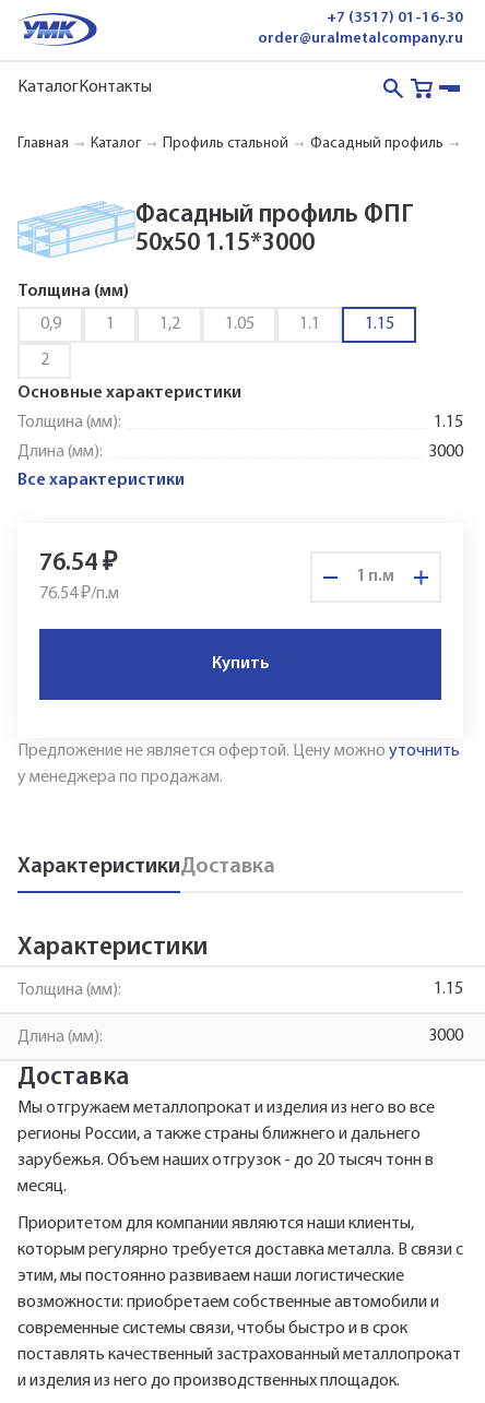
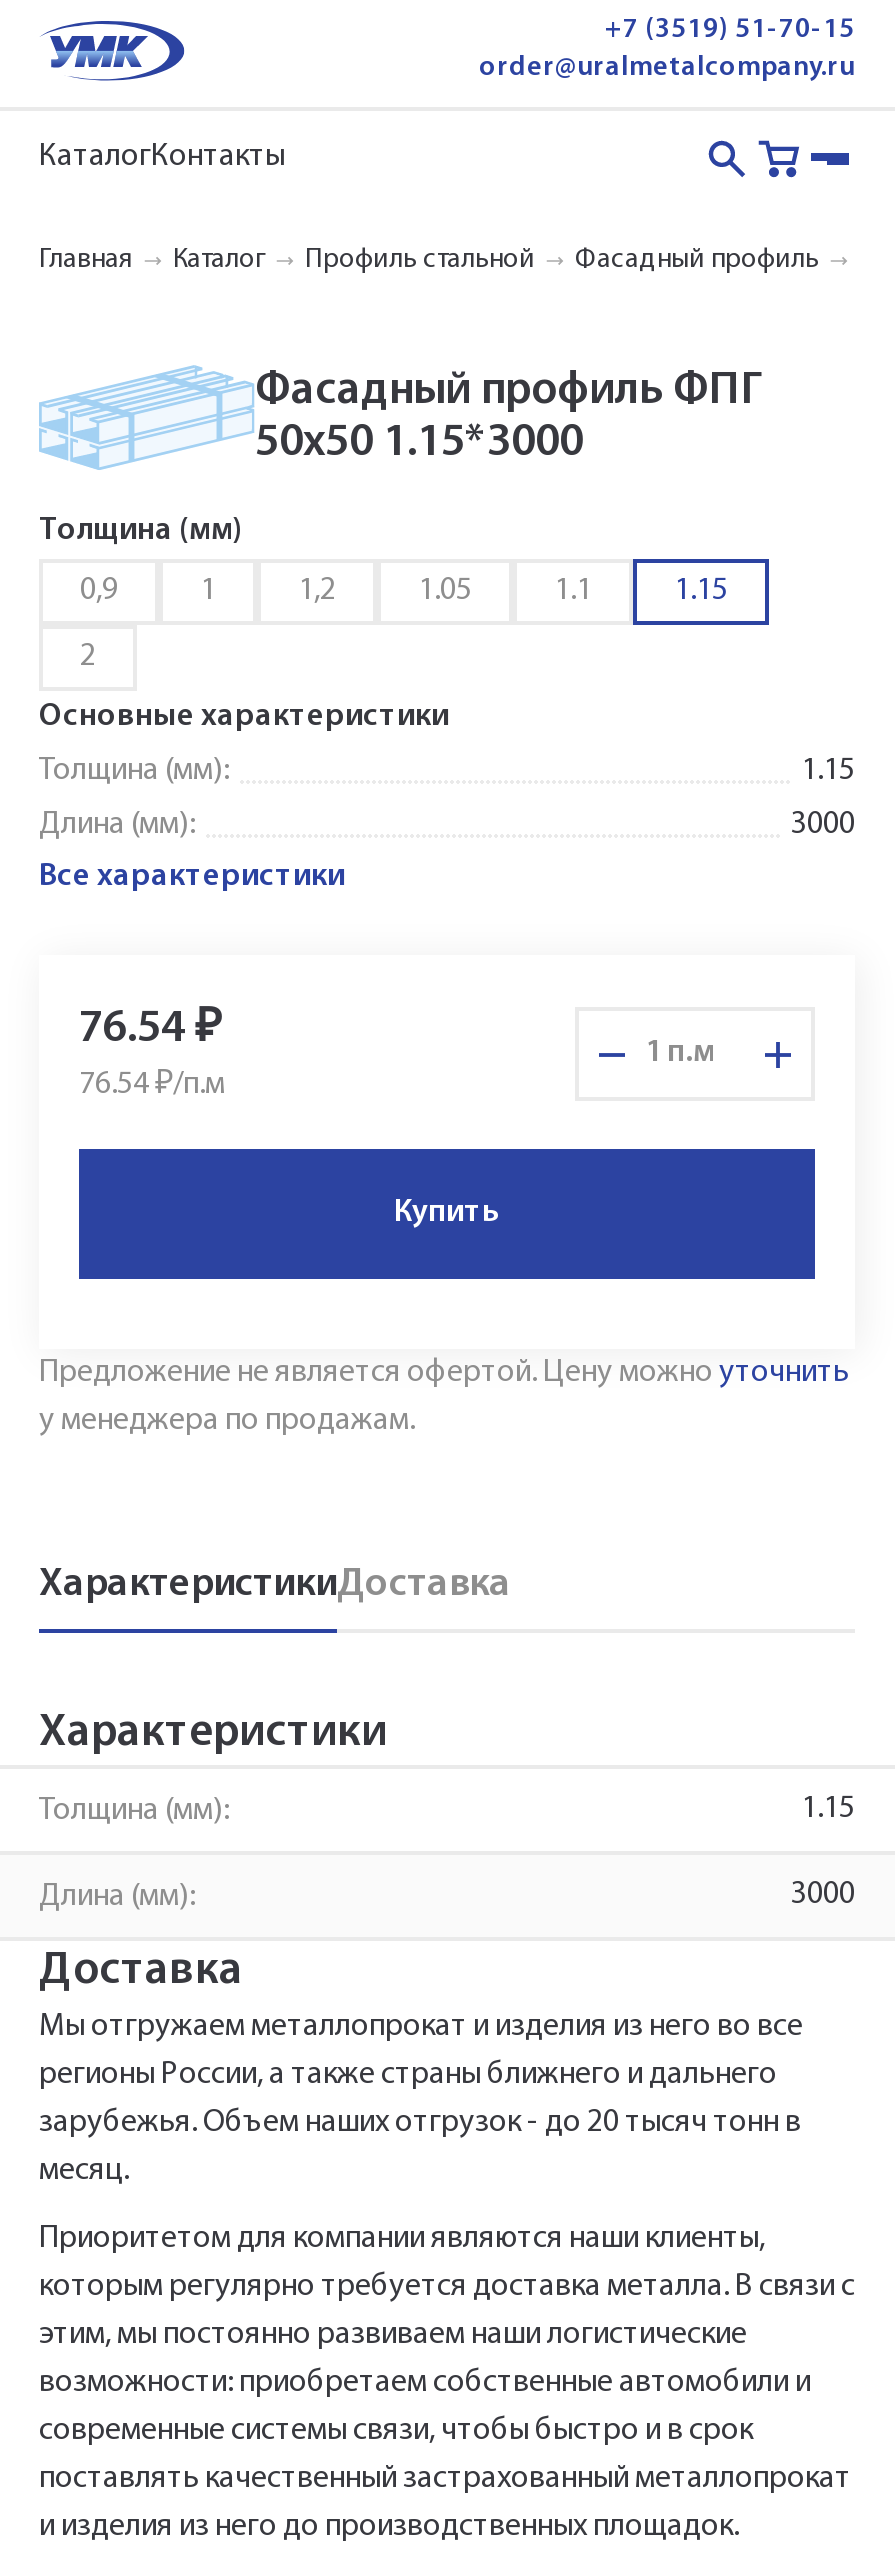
[327,10,463,26] +7 (3517) 01-16-30 -> [605,15,855,45] +7 (3519) 51-70-15

